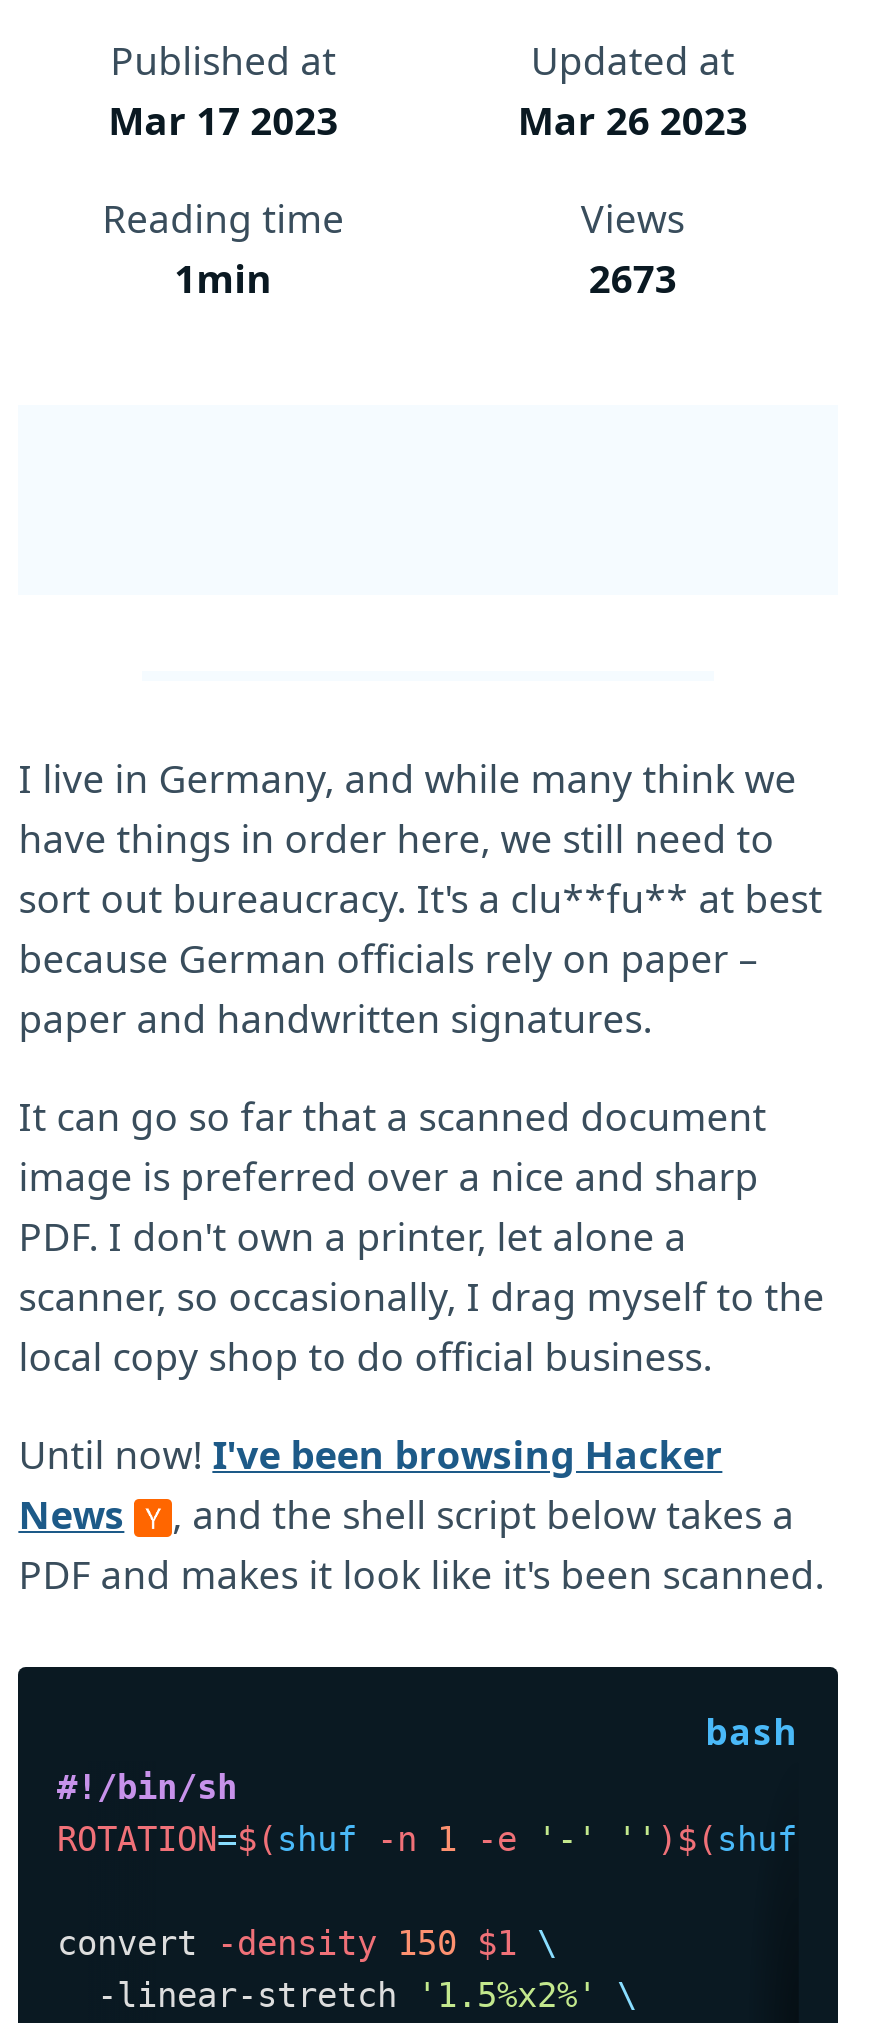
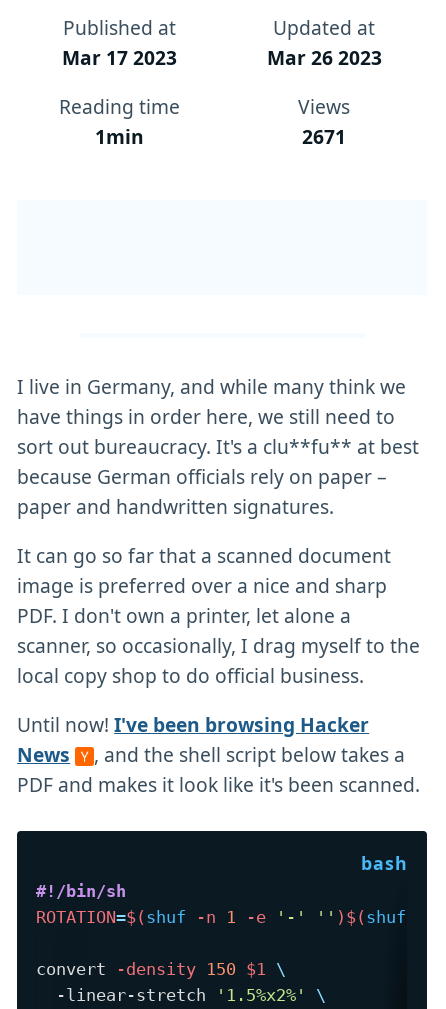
[589,251,677,305] 2673 -> [302,123,346,150] 2671

